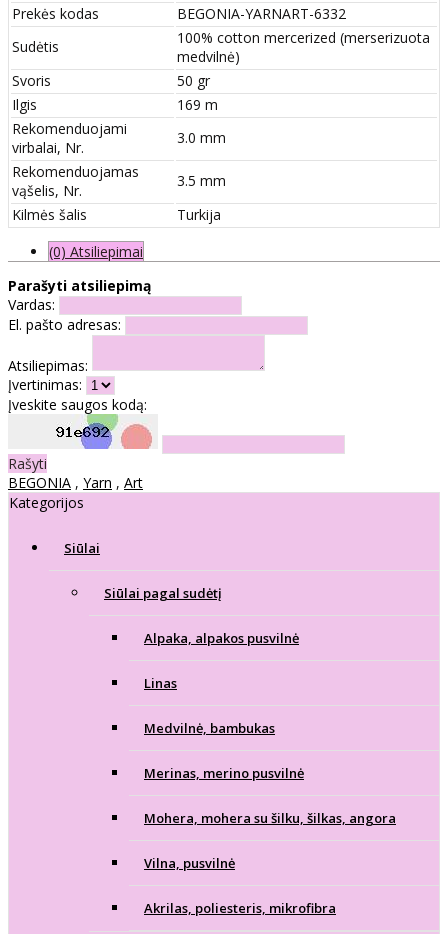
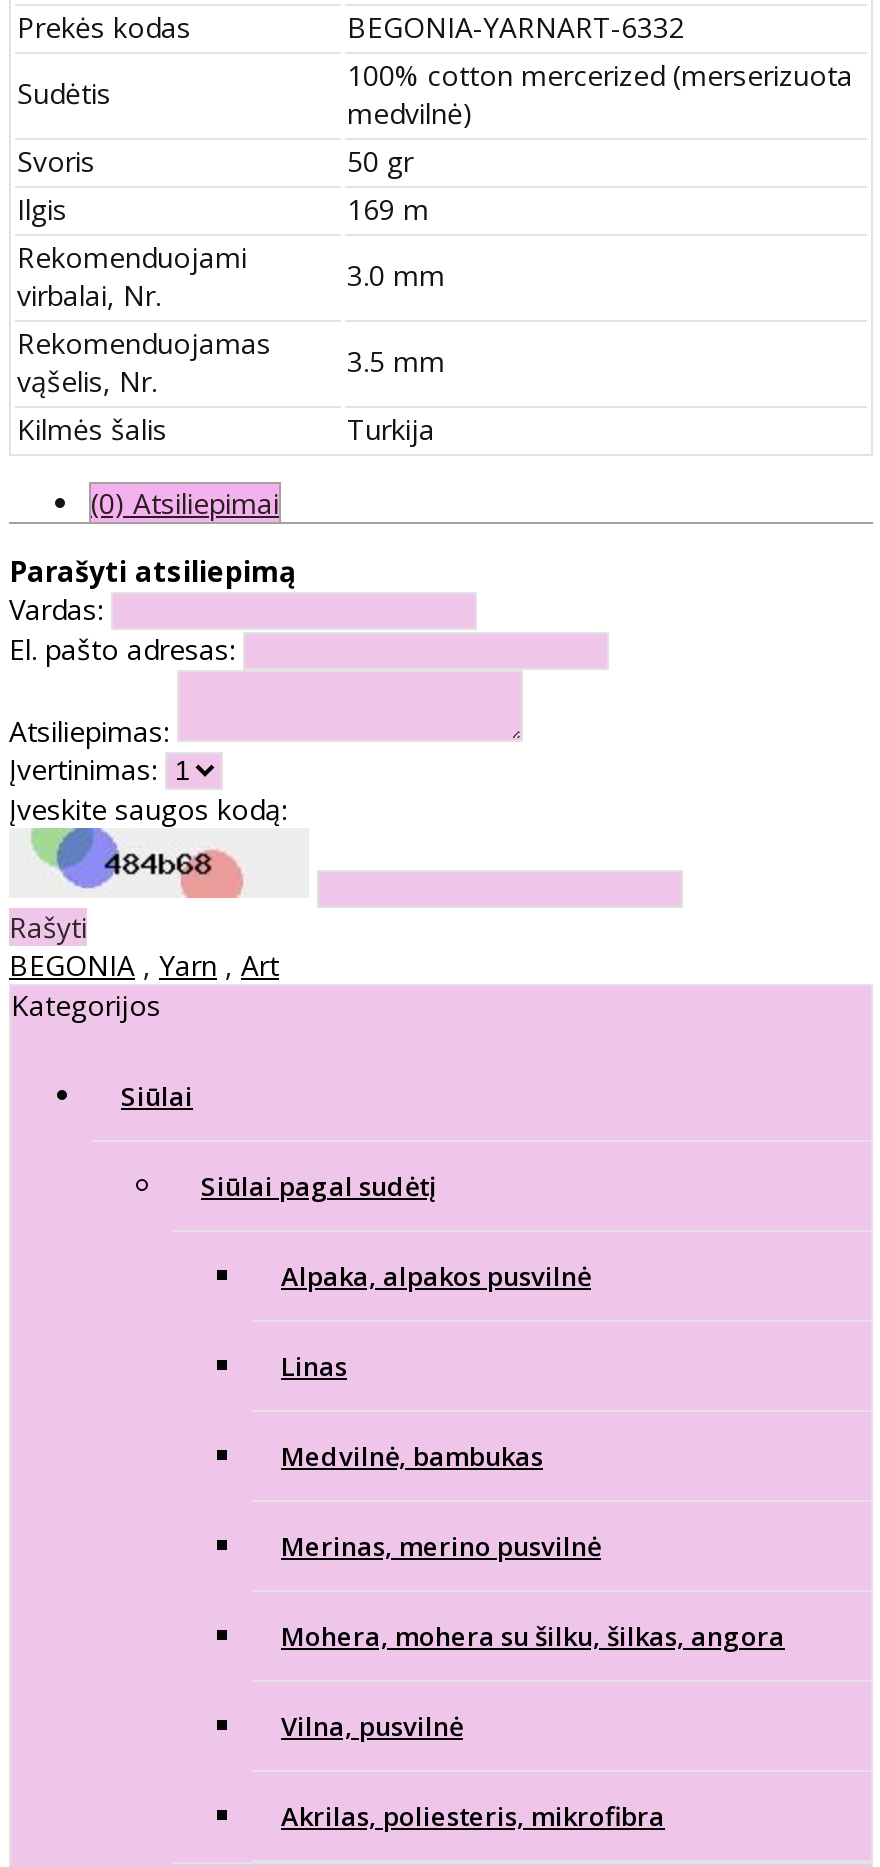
[19,416,153,450] [image] -> [29,832,297,900] [image]

